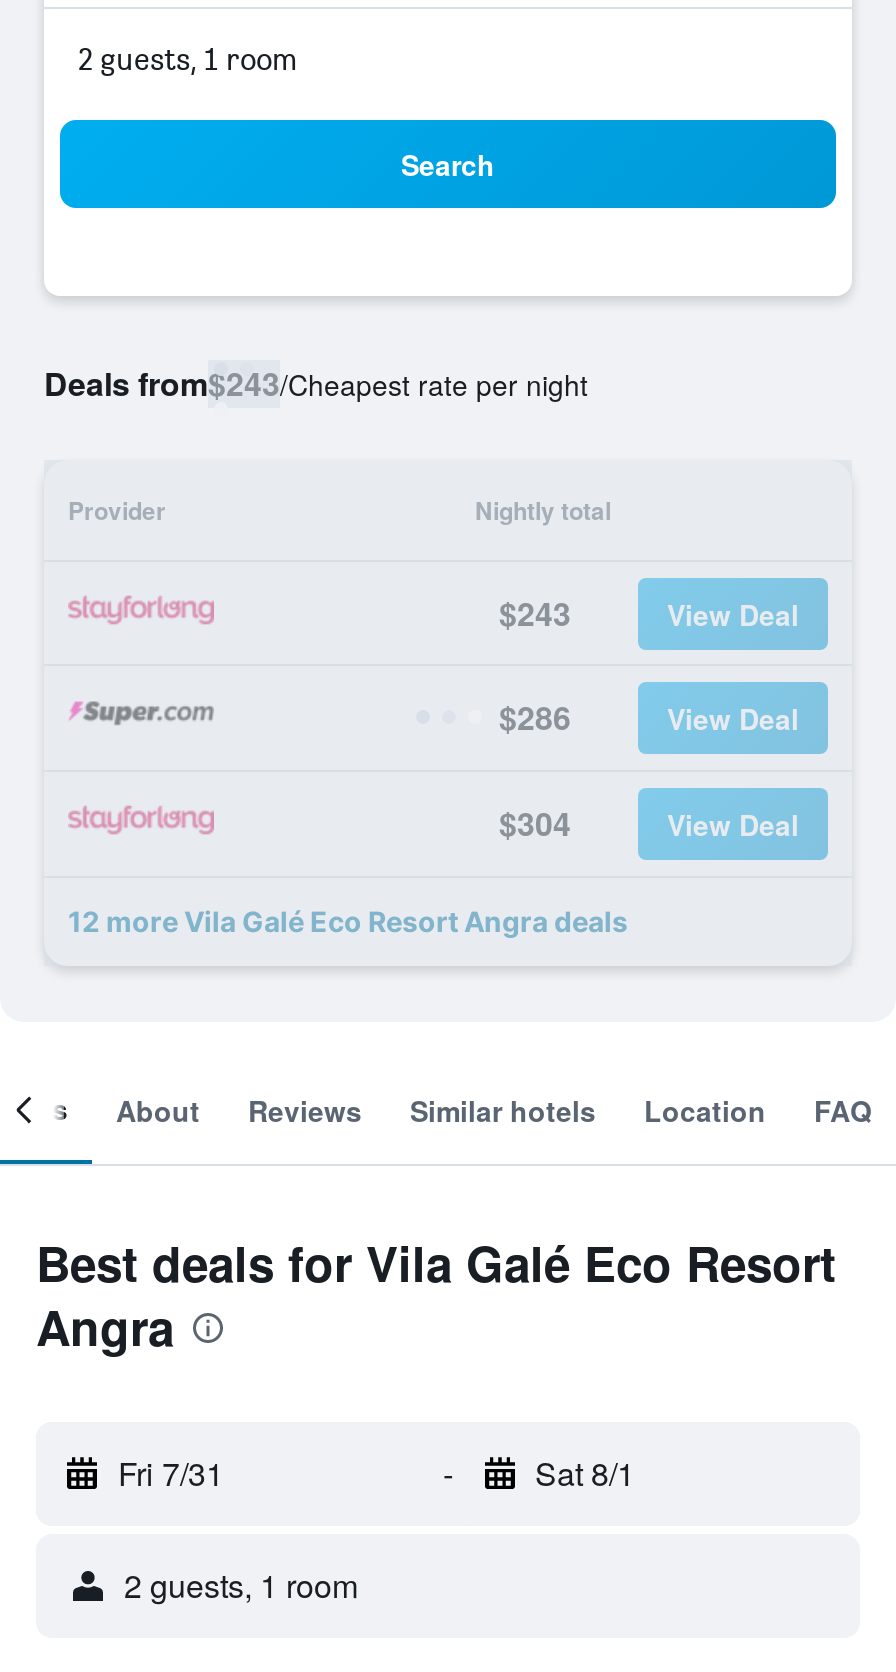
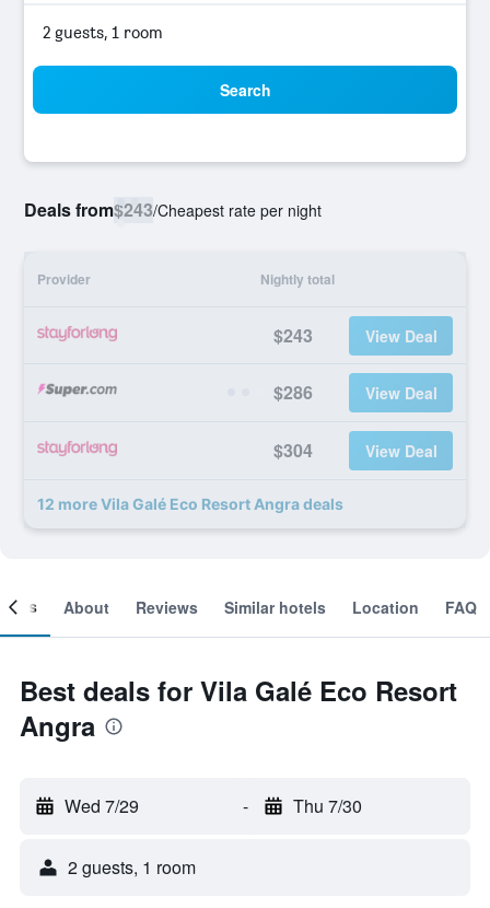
[118,1450,224,1496] Fri 7/31 -> [65,793,139,818] Wed 7/29
[535,1450,635,1496] Sat 8/1 -> [293,793,361,818] Thu 7/30

